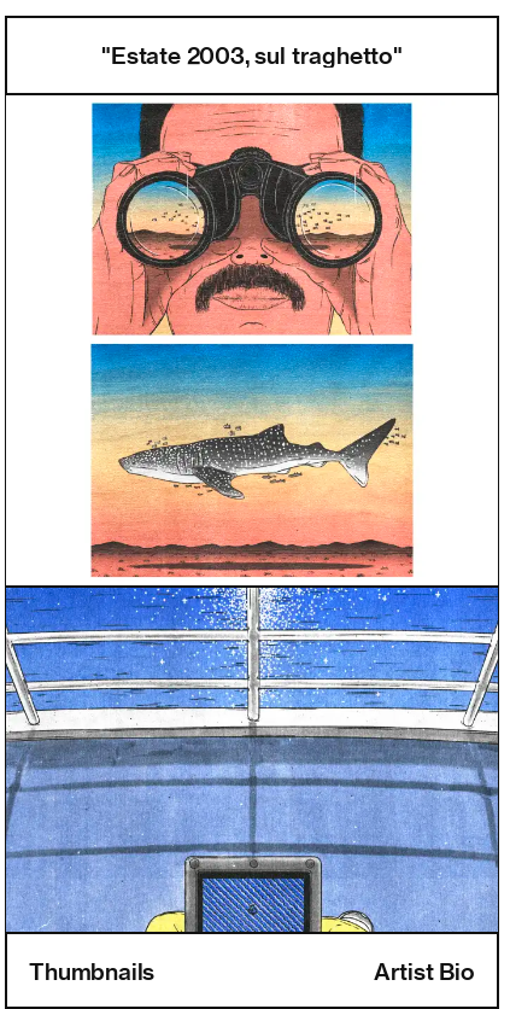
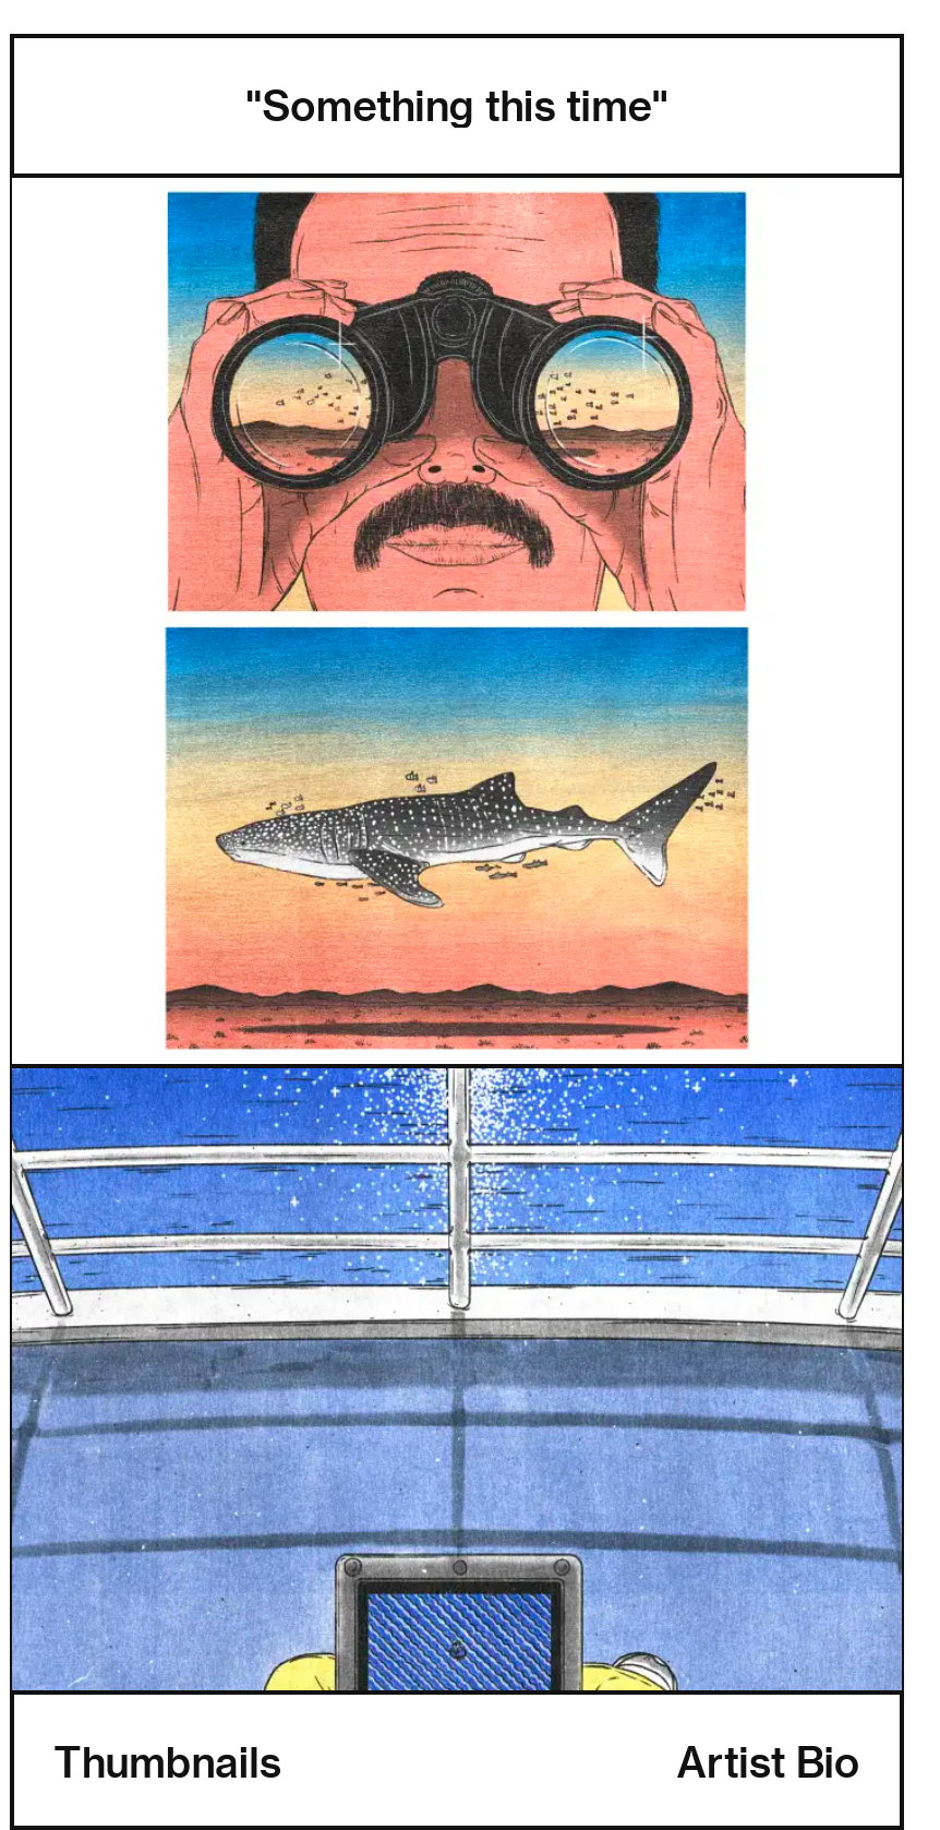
[101,41,403,70] "Estate 2003, sul traghetto" -> [245,79,668,132] "Something this time"

